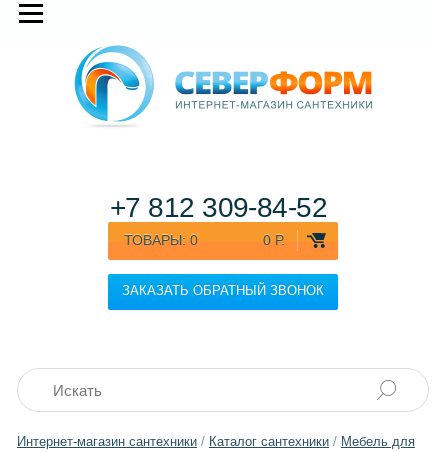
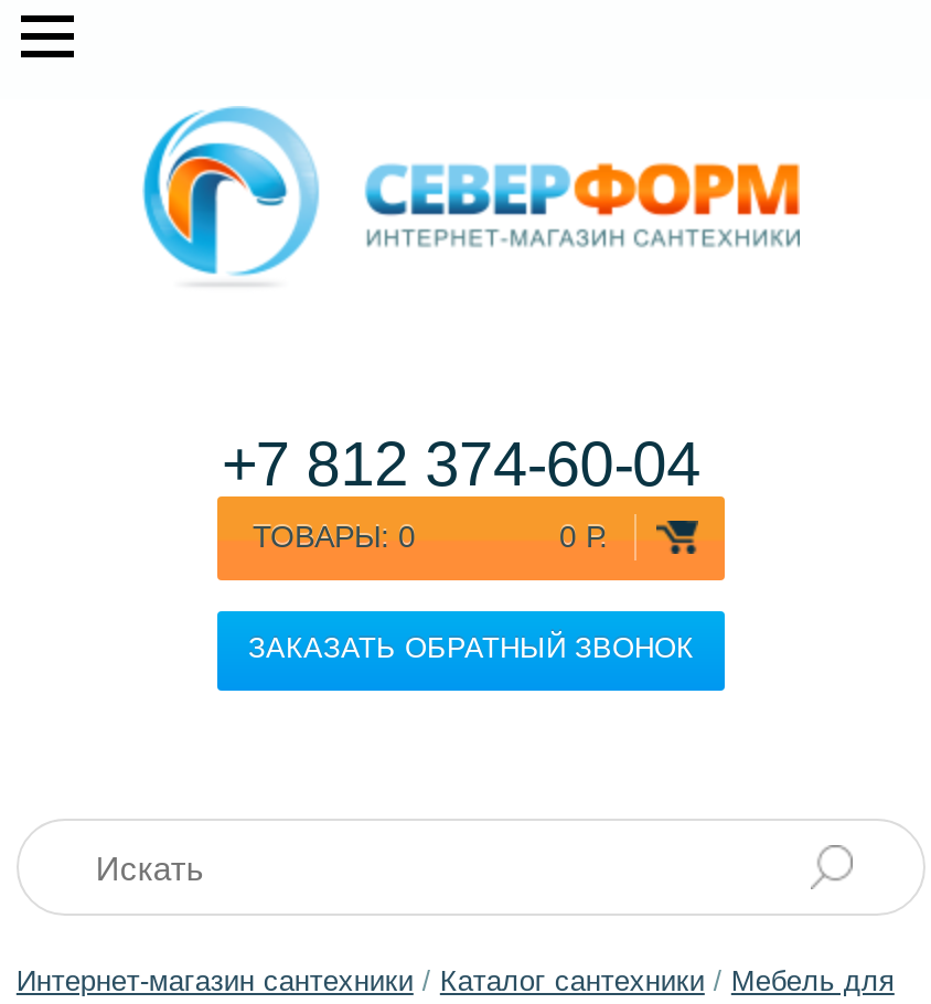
[110,192,327,223] +7 812 309-84-52 -> [222,430,700,499] +7 812 374-60-04

